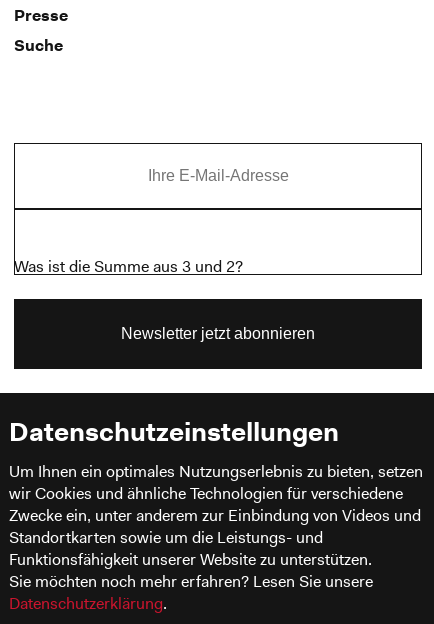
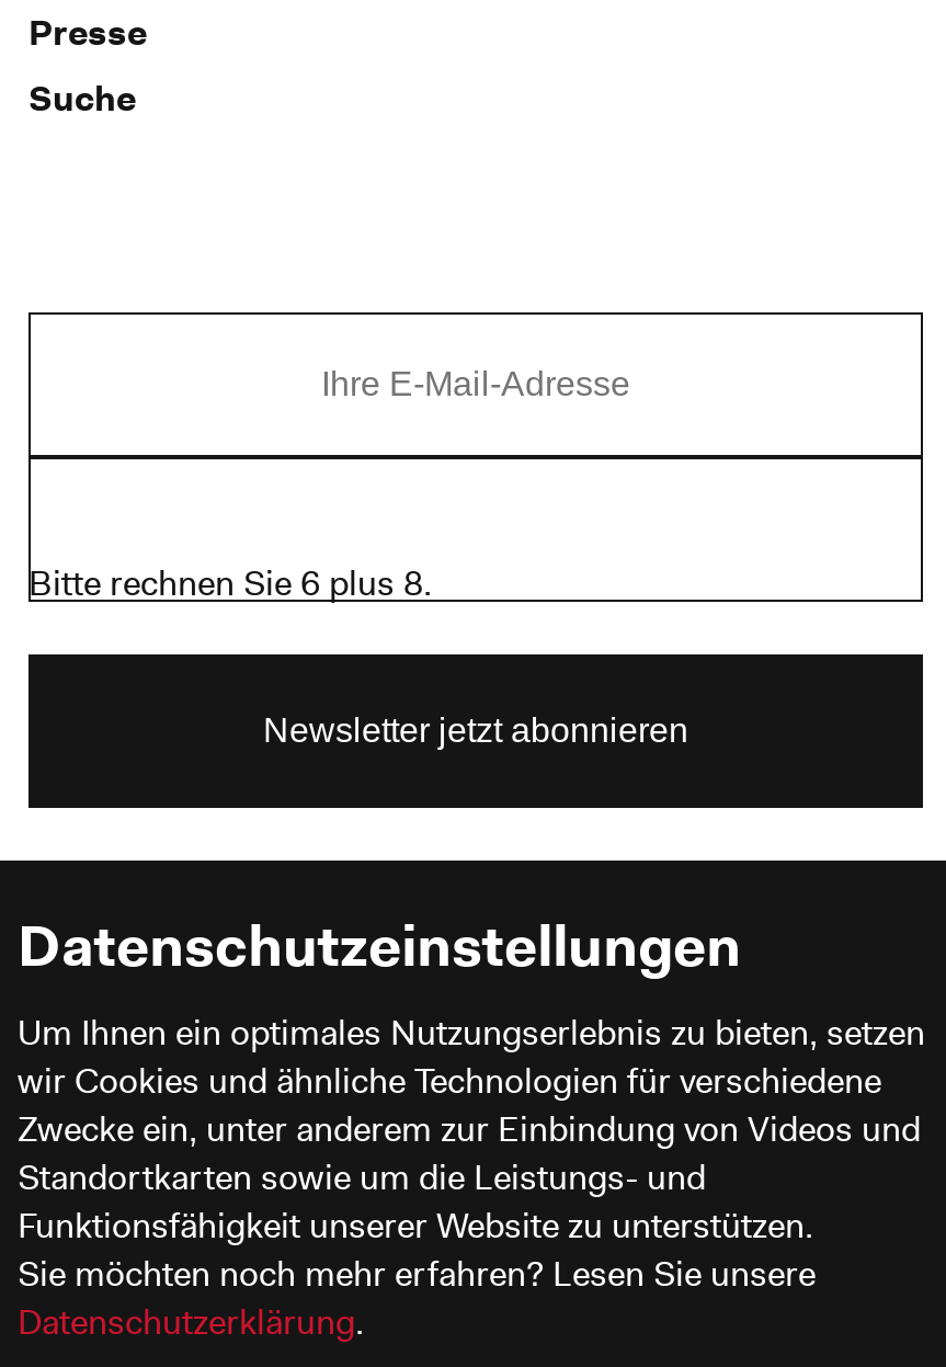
[14,256,243,277] Was ist die Summe aus 3 und 2? -> [29,560,432,606] Bitte rechnen Sie 6 plus 8.

